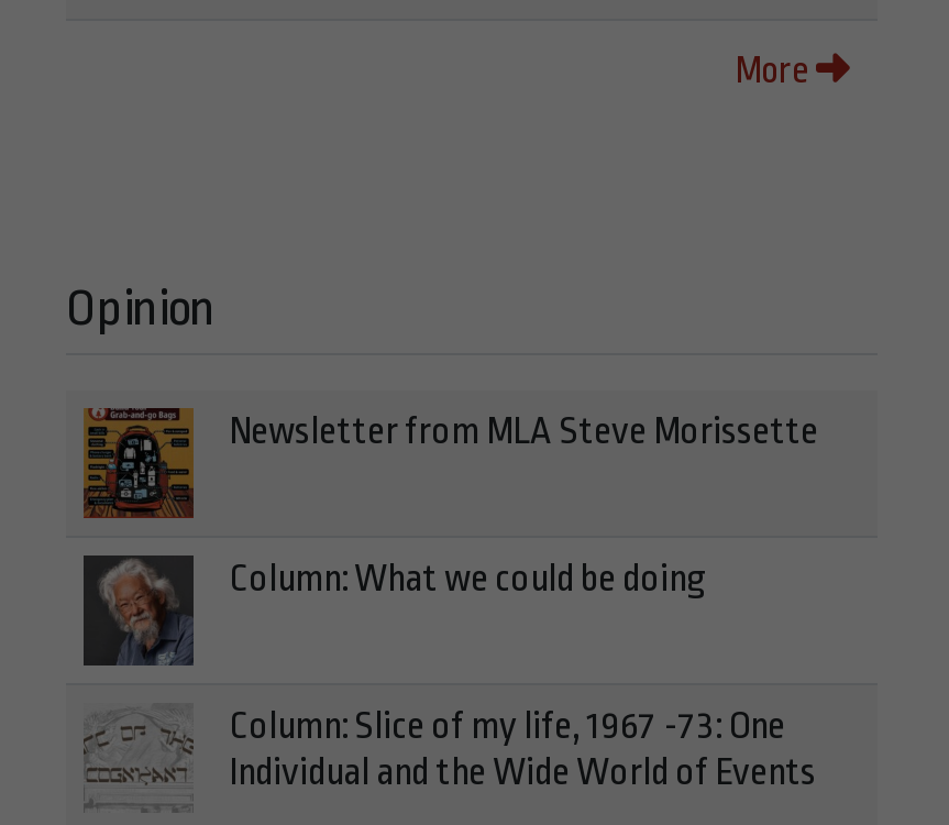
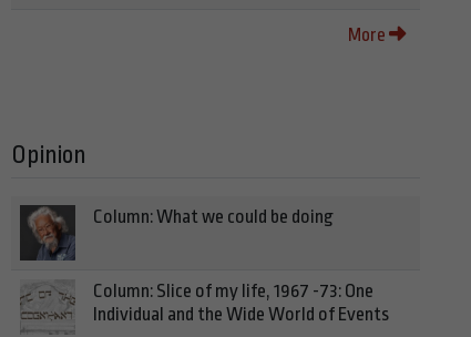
[81,406,818,520] [image] | Newsletter from MLA Steve Morissette -> none

